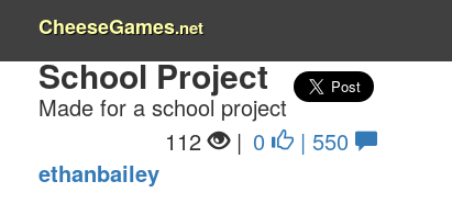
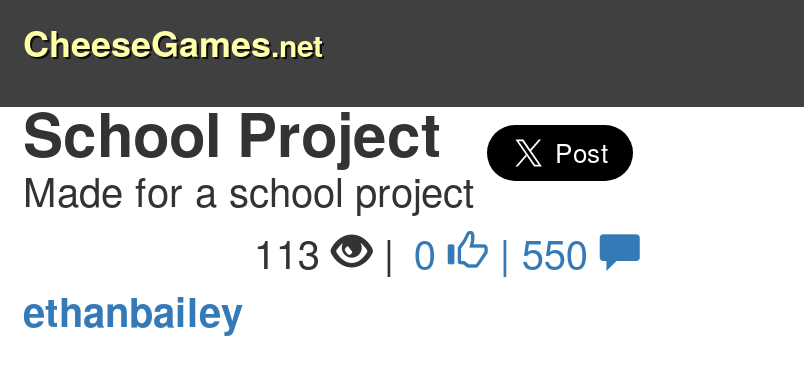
[165,125,208,157] 112 -> [254,223,332,281] 113

